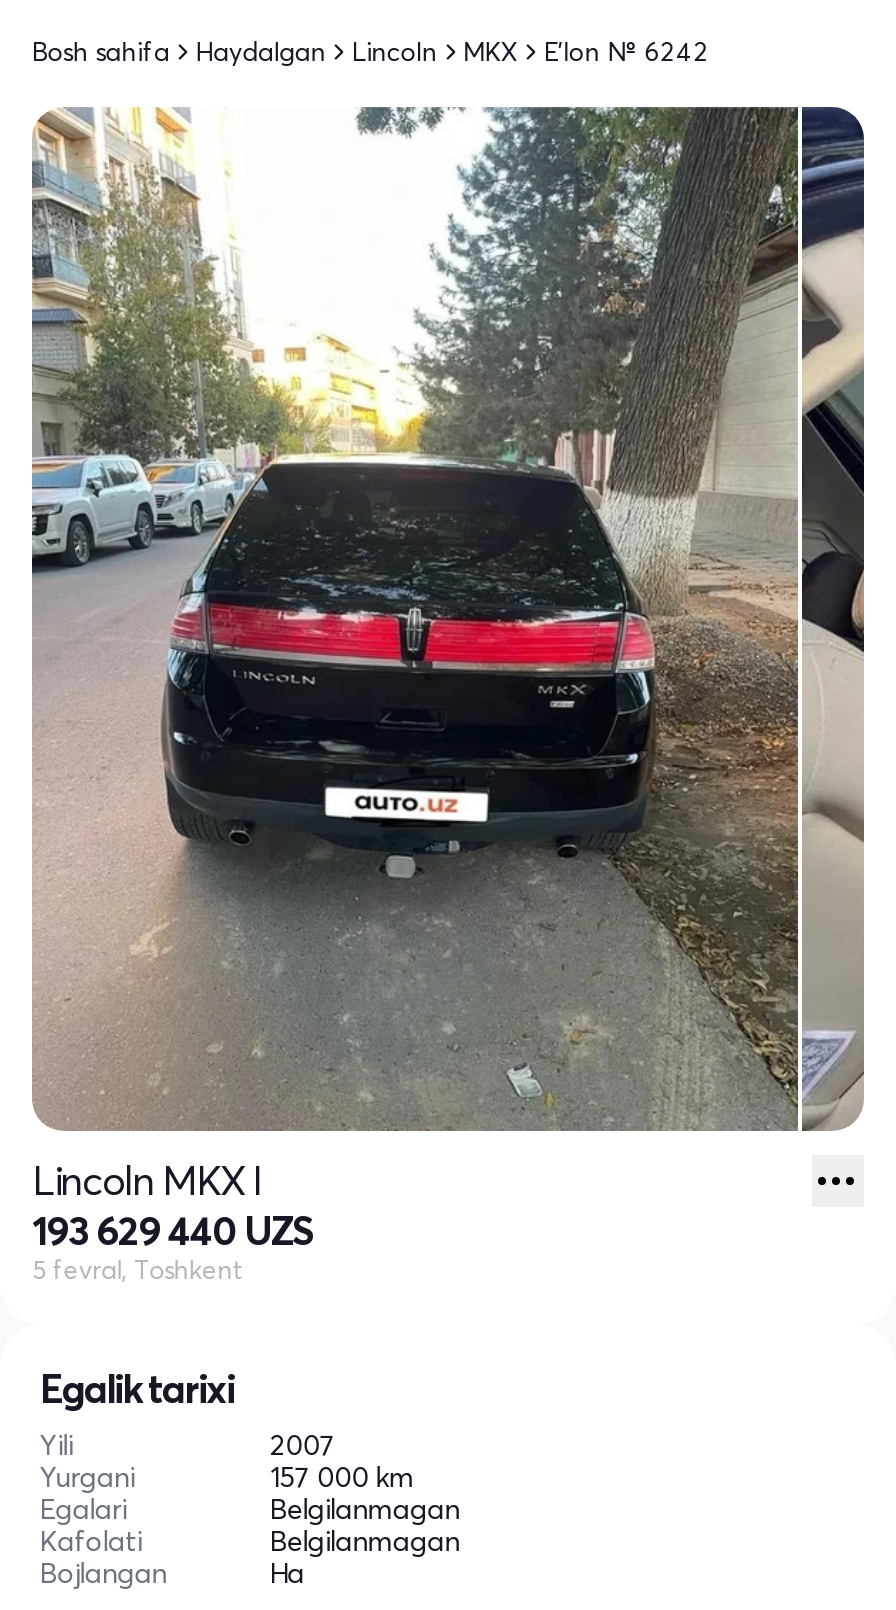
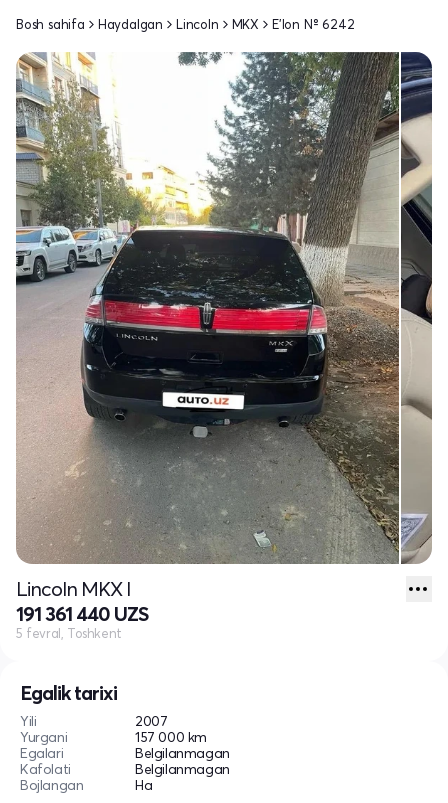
[32,1205,312,1255] 193 629 440 UZS -> [16,601,148,626] 191 361 440 UZS

